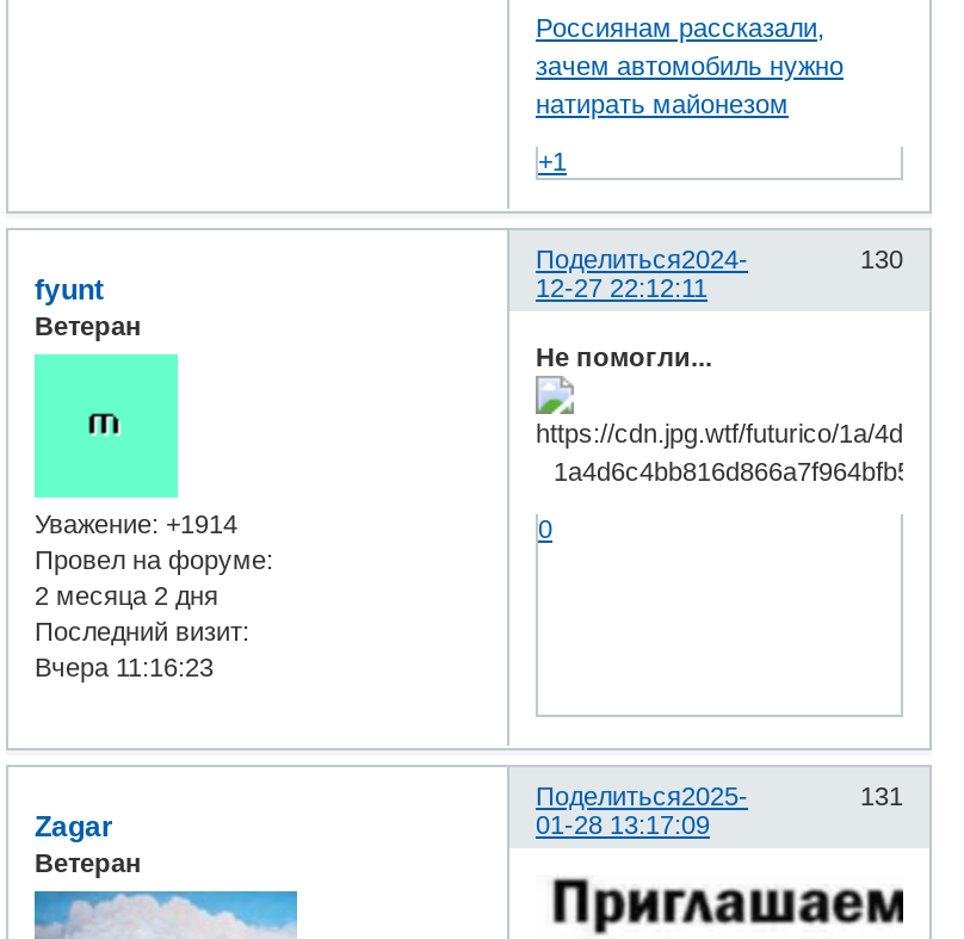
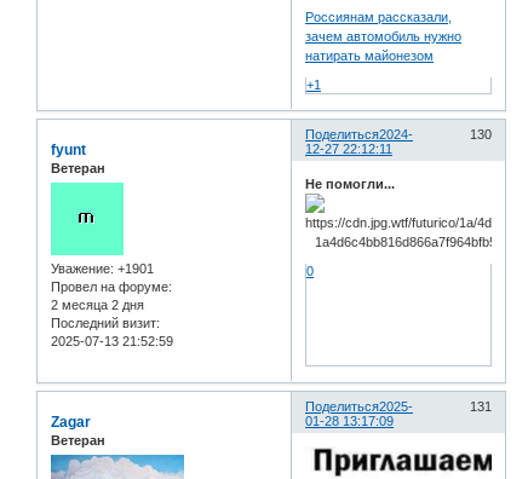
[35,509,237,538] Уважение: +1914 -> [51,261,154,276] Уважение: +1901
[35,653,214,681] Вчера 11:16:23 -> [51,334,173,348] 2025-07-13 21:52:59

